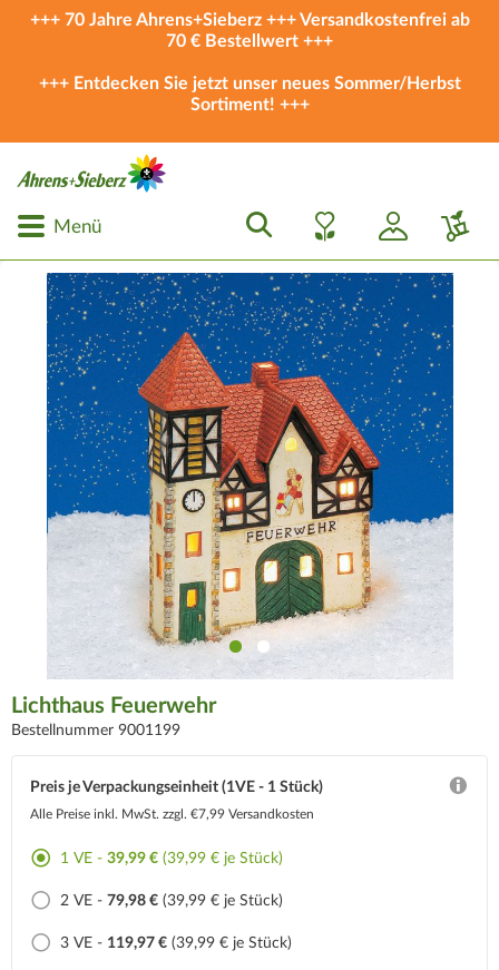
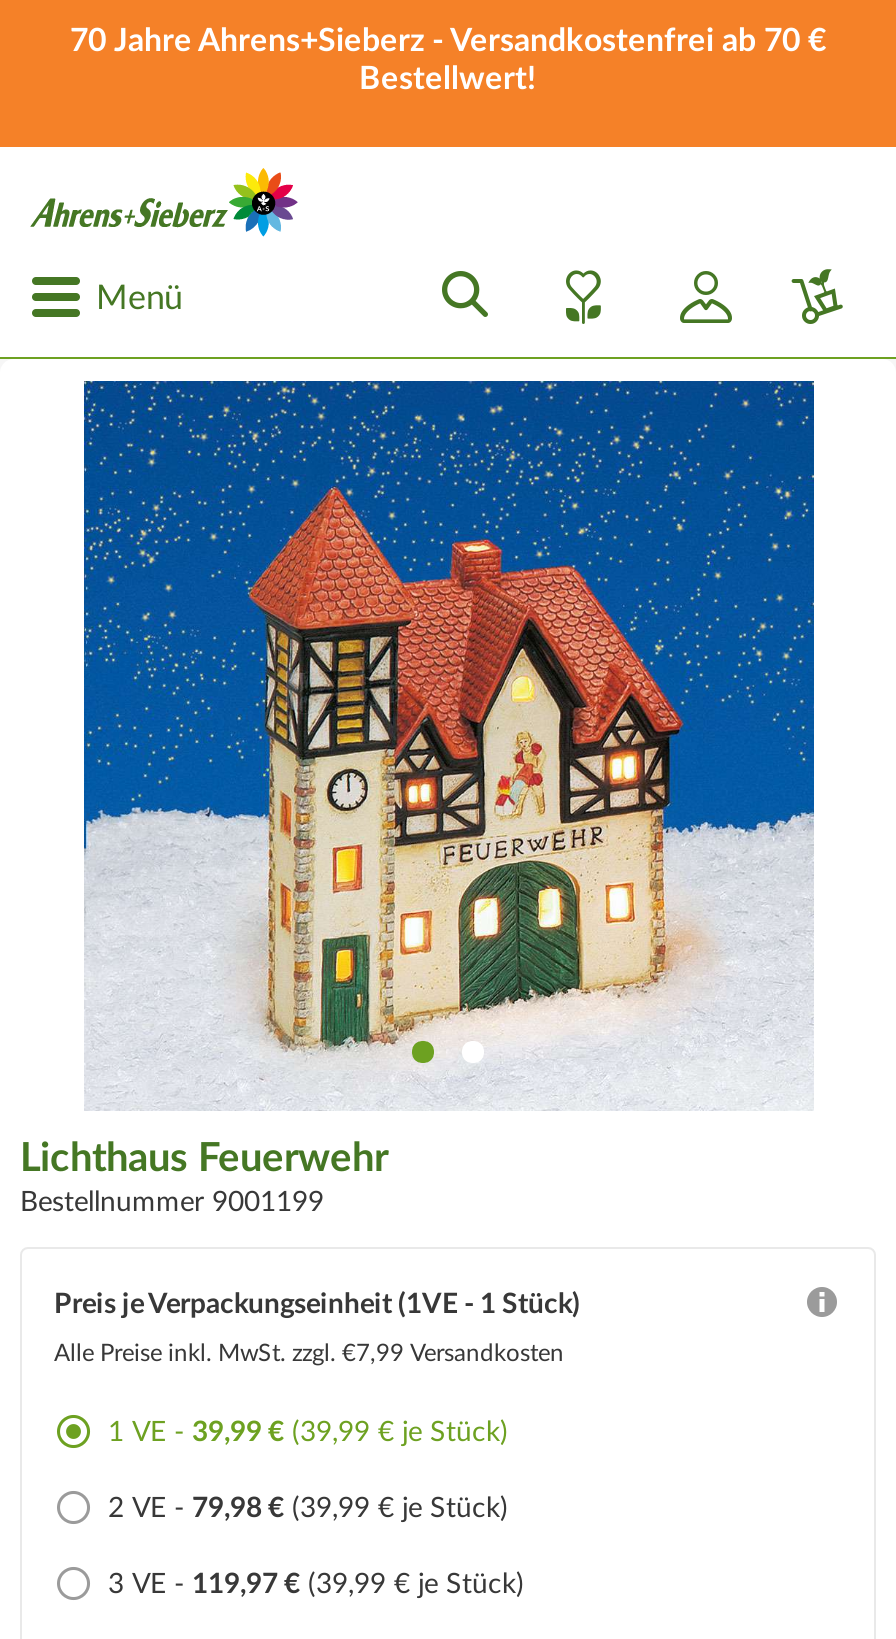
[30,11,469,114] +++ 70 Jahre Ahrens+Sieberz +++ Versandkostenfrei ab | 70 € Bestellwert +++ | +++ Entdecken Sie jetzt unser neues Sommer/Herbst | Sortiment! +++ -> [70,25,826,95] 70 Jahre Ahrens+Sieberz - Versandkostenfrei ab 70 € | Bestellwert!

